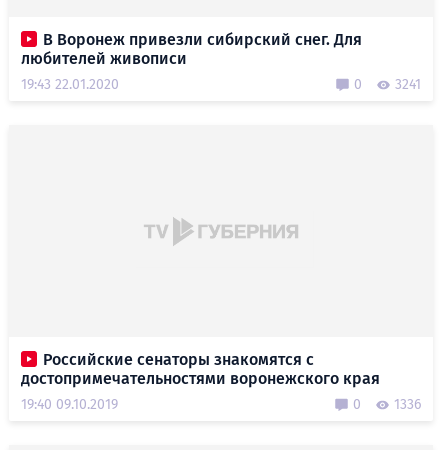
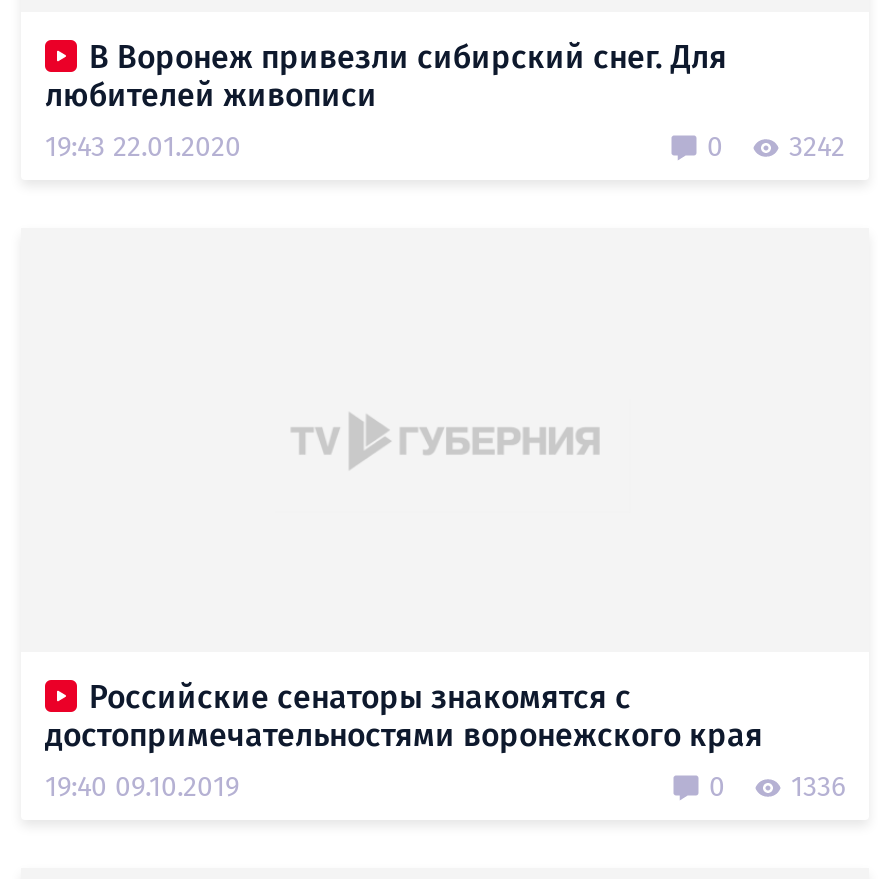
[354,76,421,93] 0 3241 -> [707,131,845,165] 0 3242

